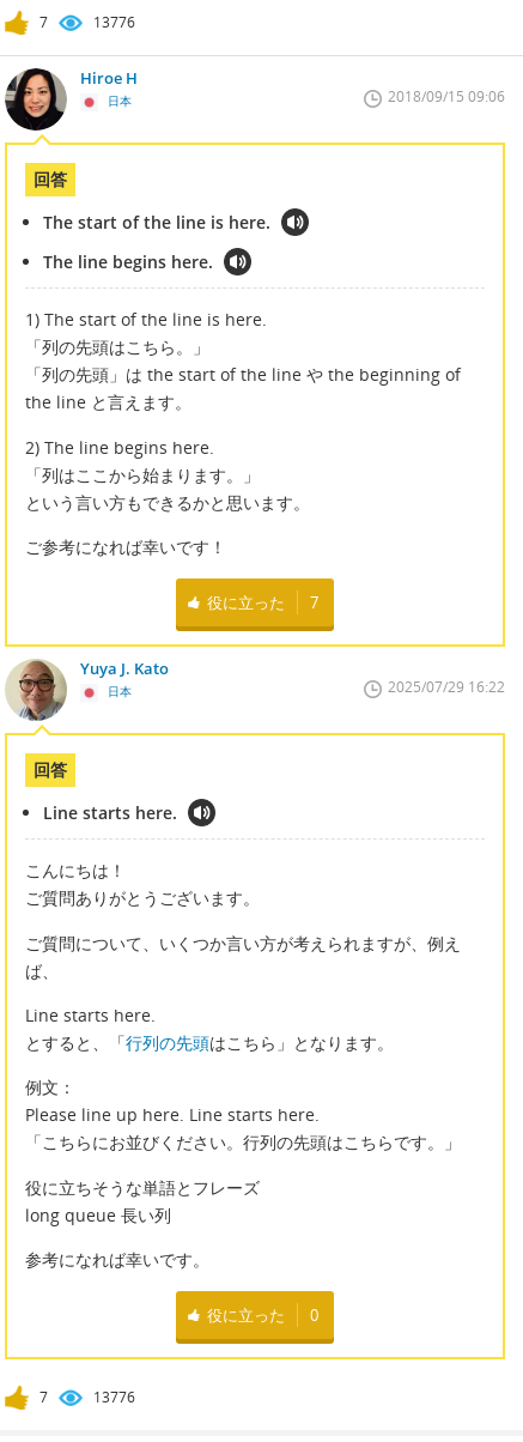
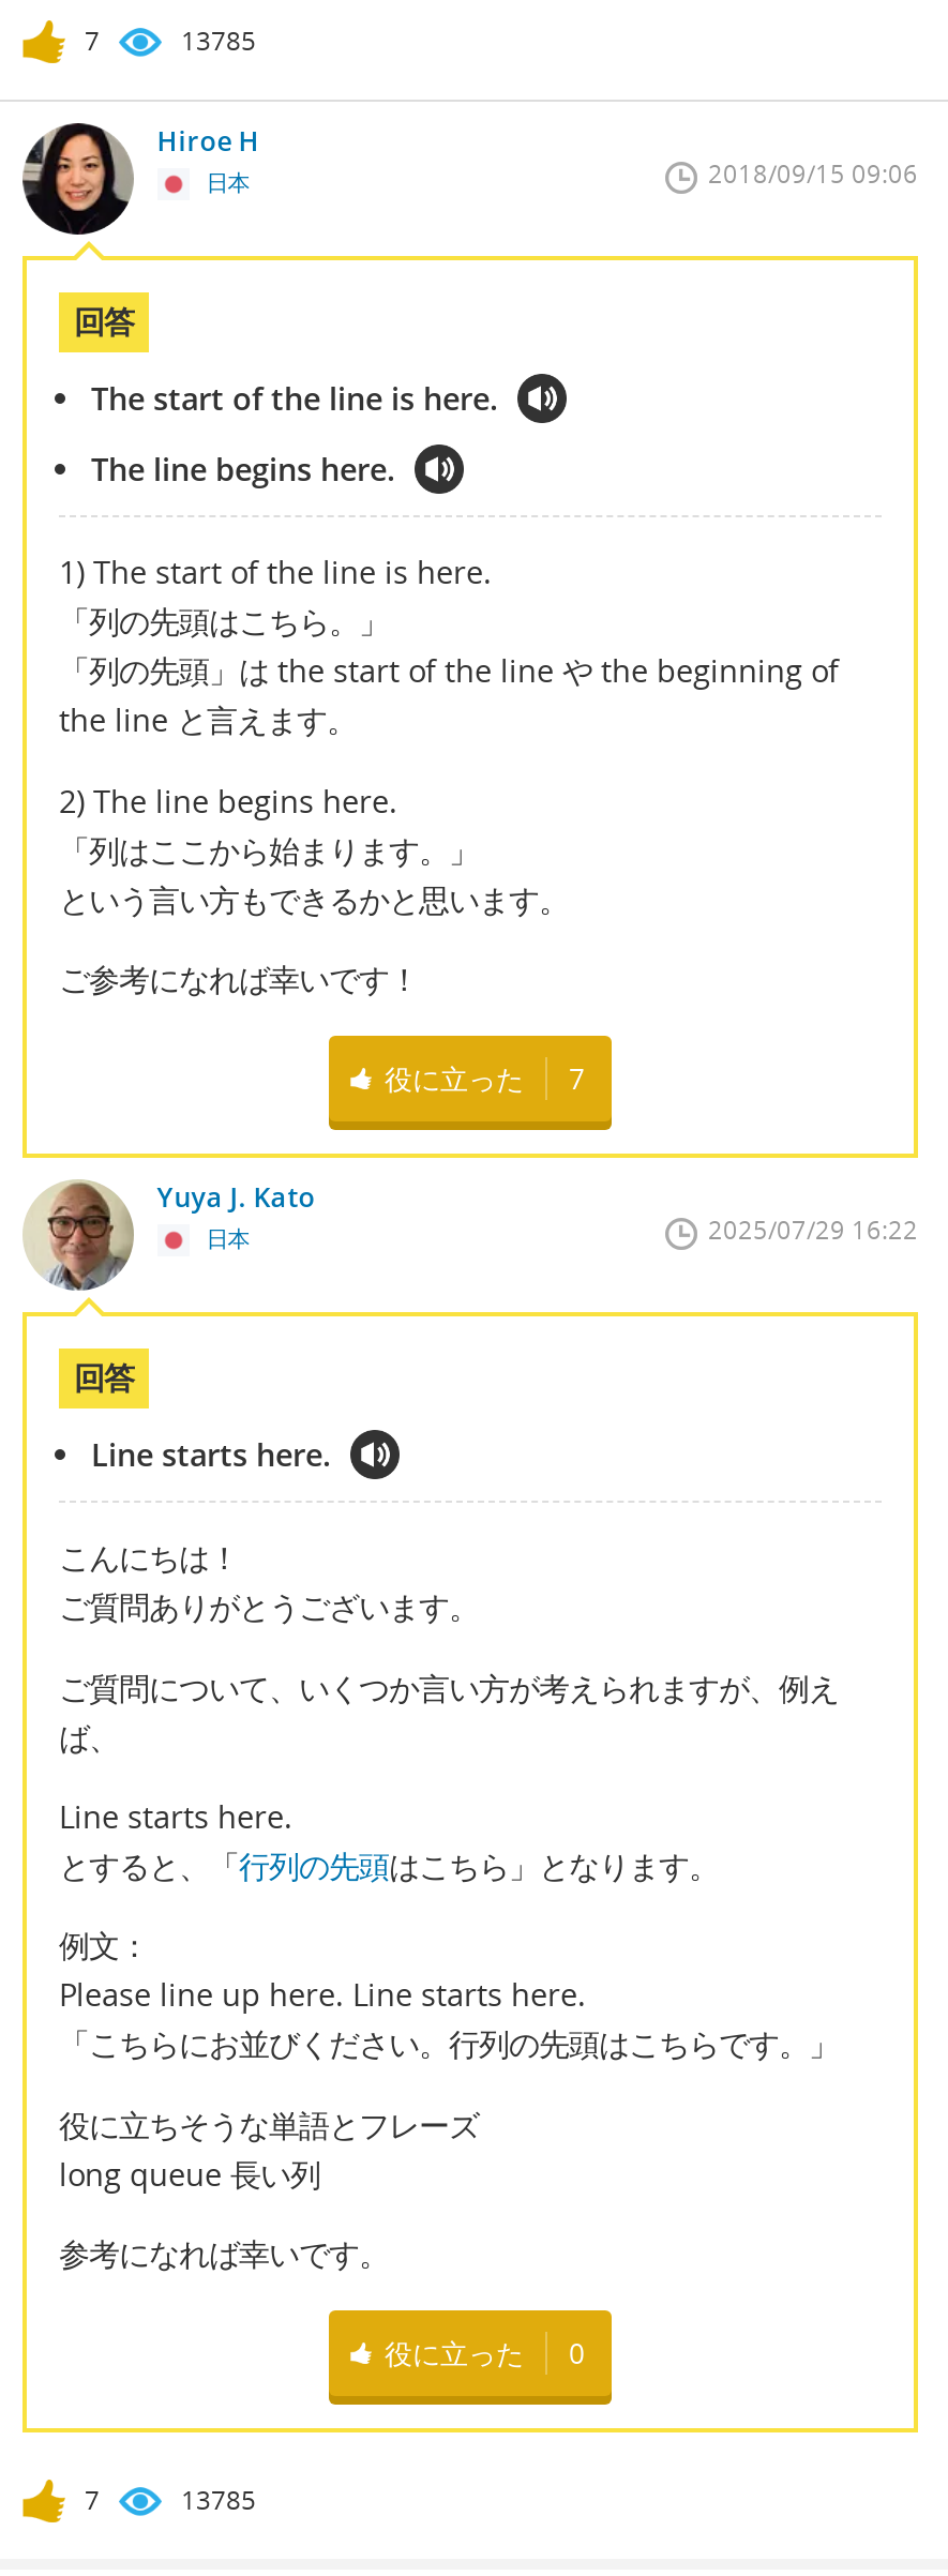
[93,12,135,32] 13776 -> [181,22,256,58] 13785
[93,1386,135,1407] 13776 -> [181,2481,256,2517] 13785

